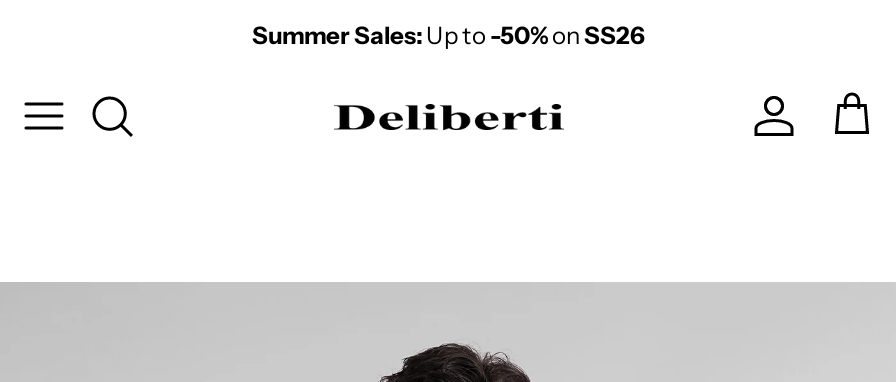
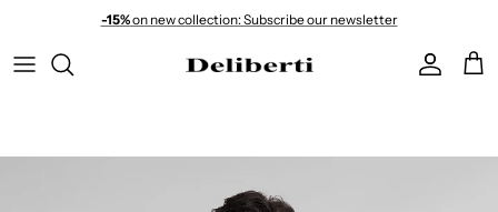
[252,21,644,51] Summer Sales: Up to -50%on SS26 -> [101,12,397,28] -15%on new collection: Subscribe our newsletter

